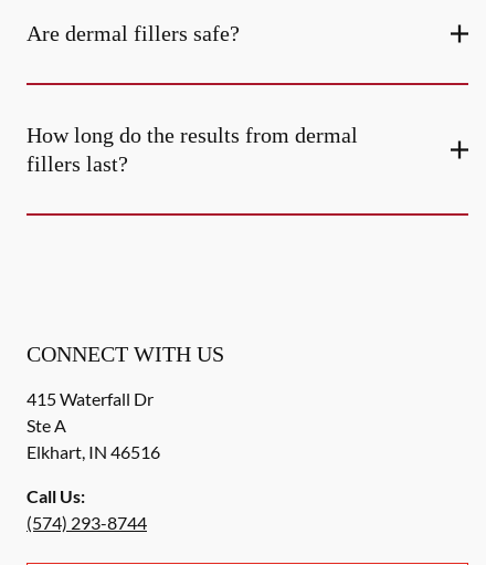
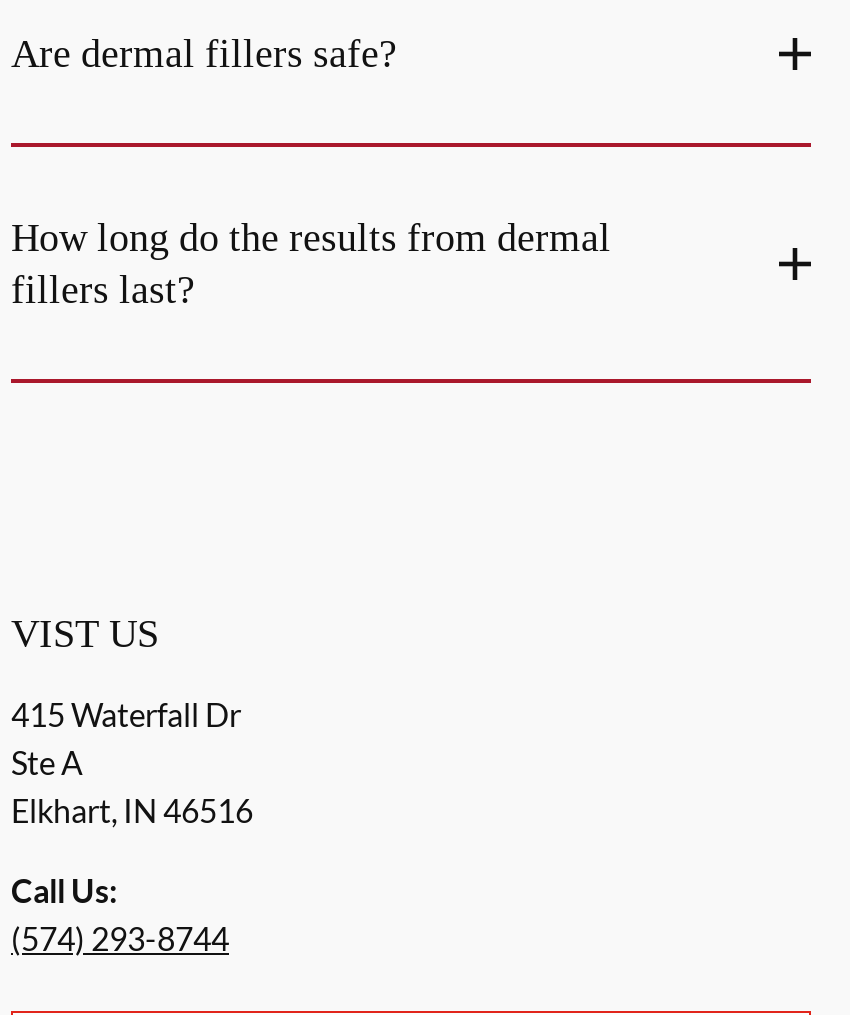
[27,342,224,366] CONNECT WITH US -> [11,611,159,655] VIST US

